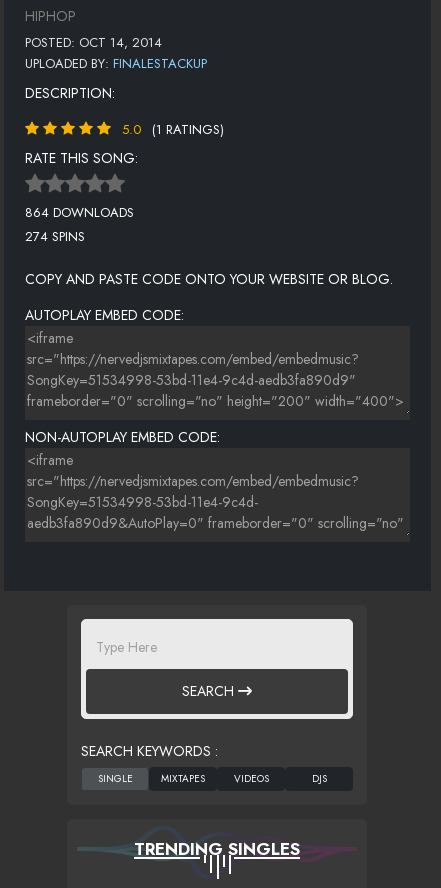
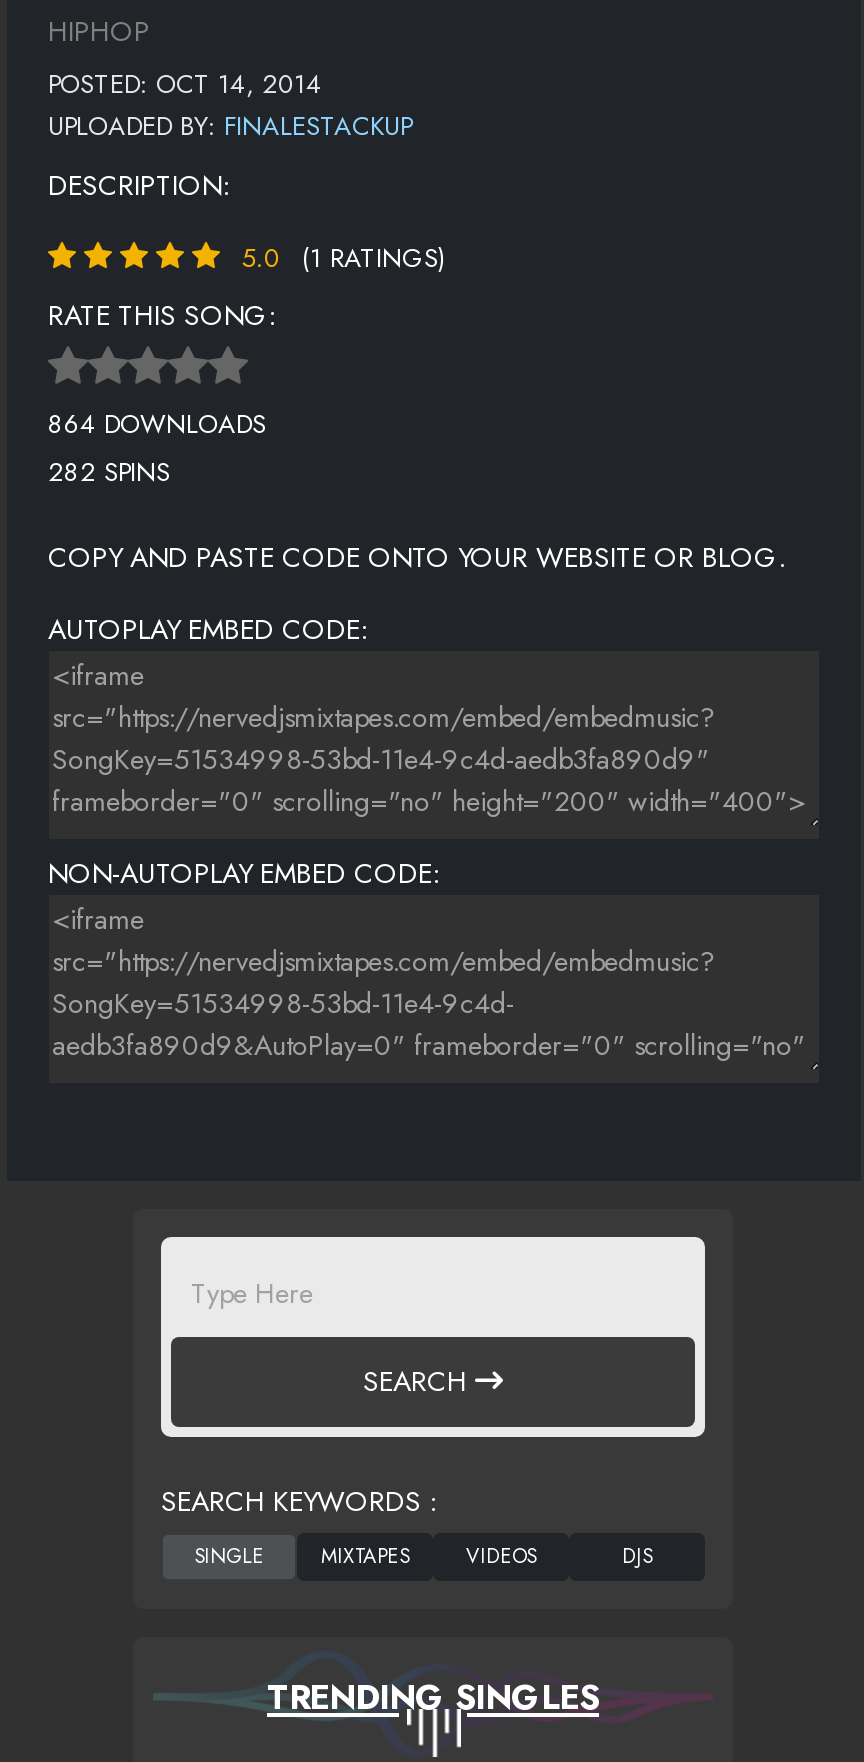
[24,227,84,246] 274 SPINS -> [48,453,170,491] 282 SPINS

